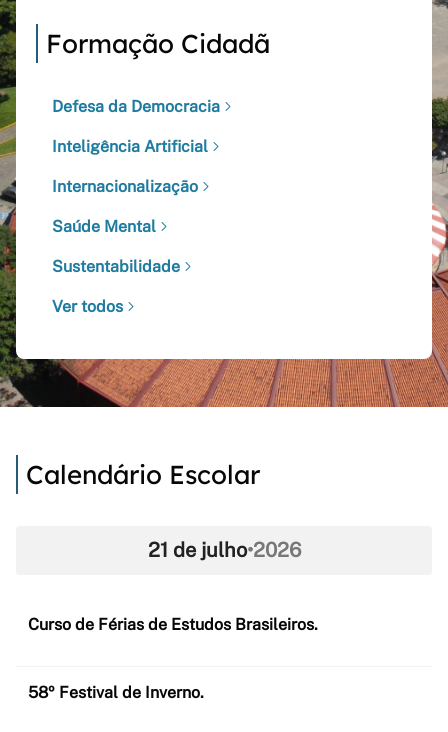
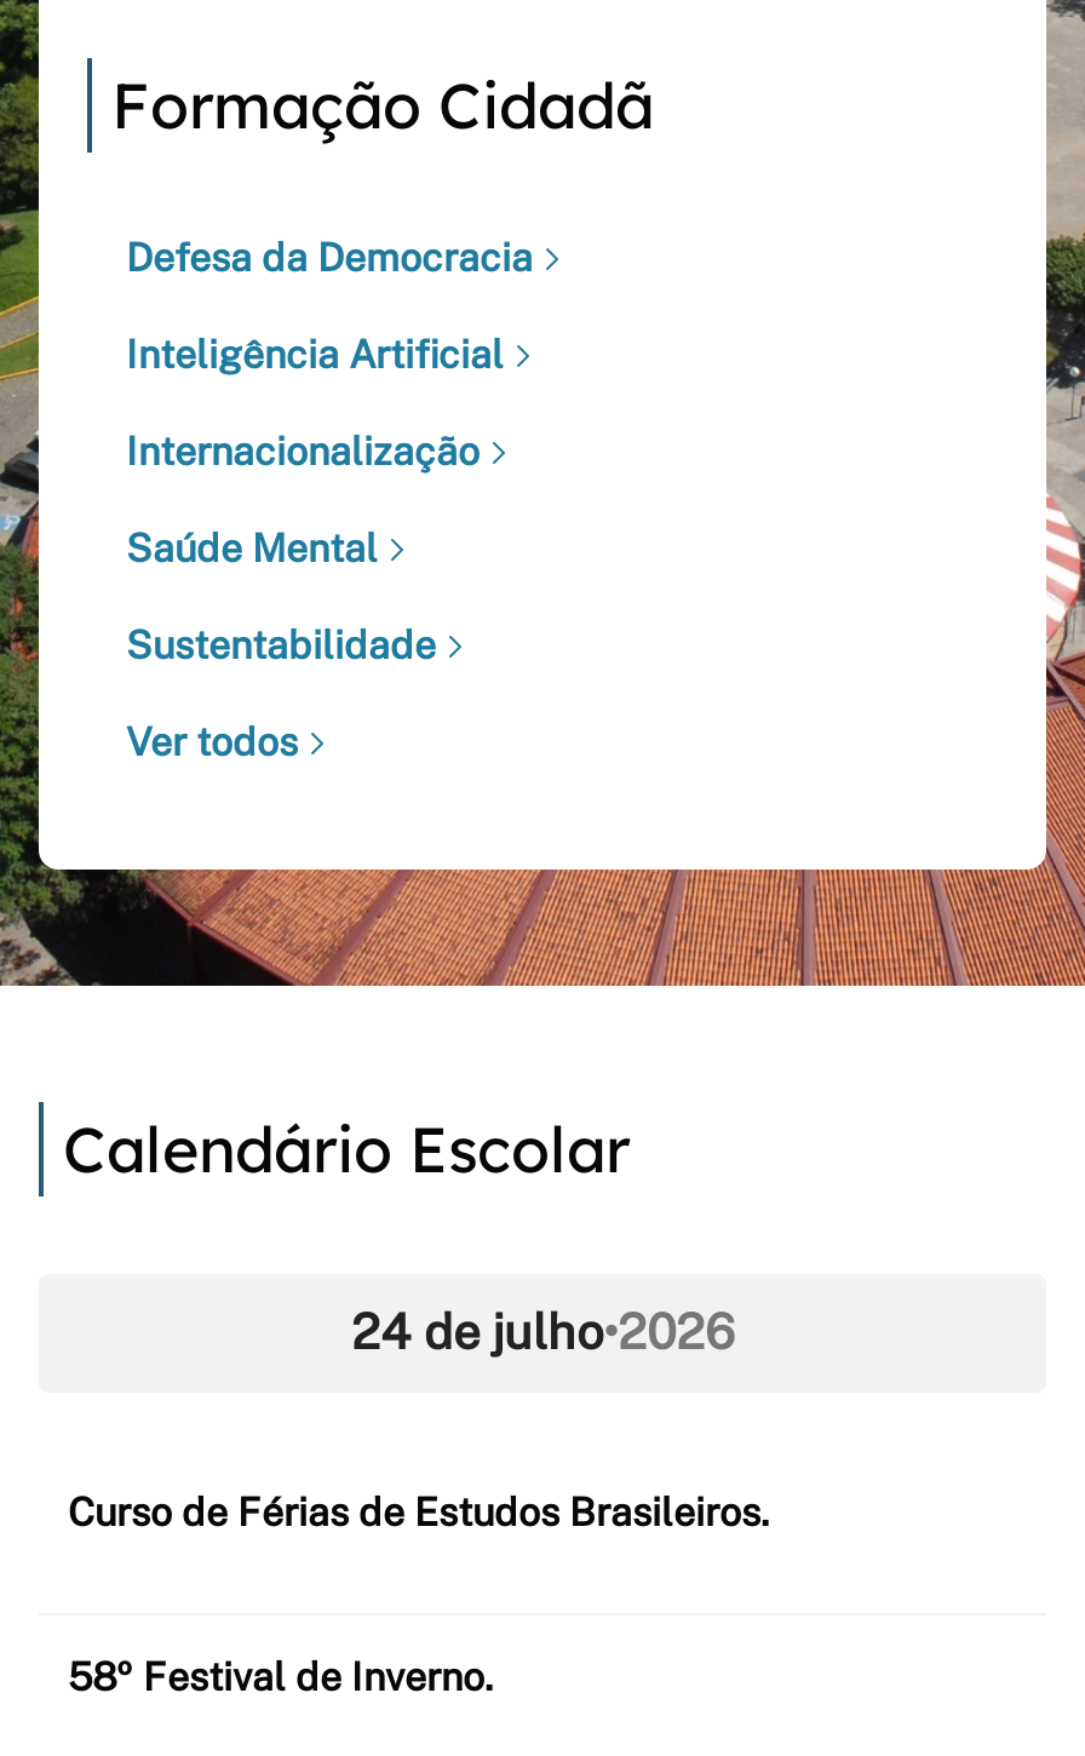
[147,538,300,562] 21 de julho•2026 -> [351,1303,734,1361] 24 de julho•2026

